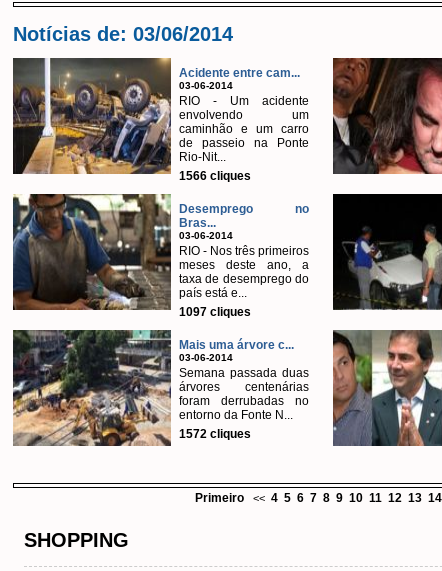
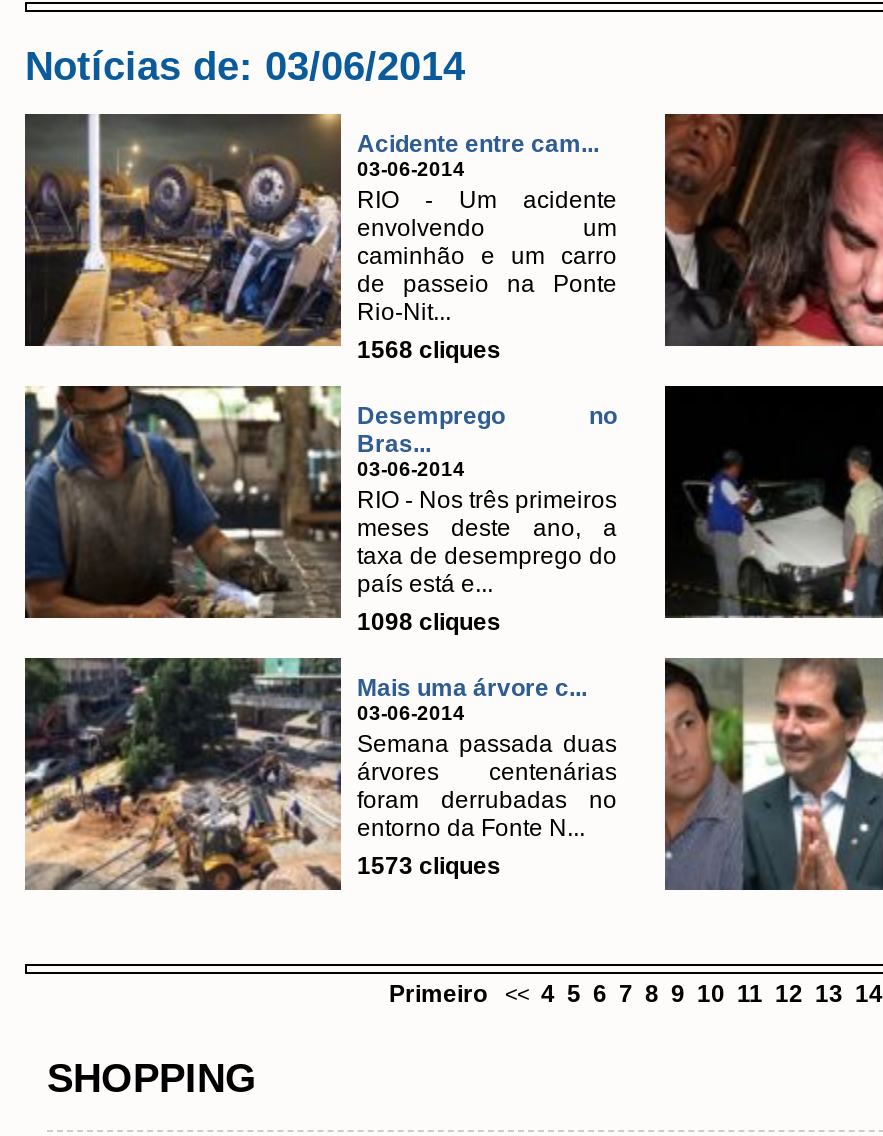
[179,169,251,183] 1566 cliques -> [357,336,501,364] 1568 cliques
[179,305,251,319] 1097 cliques -> [357,608,501,636] 1098 cliques
[179,427,251,441] 1572 cliques -> [357,852,501,880] 1573 cliques

